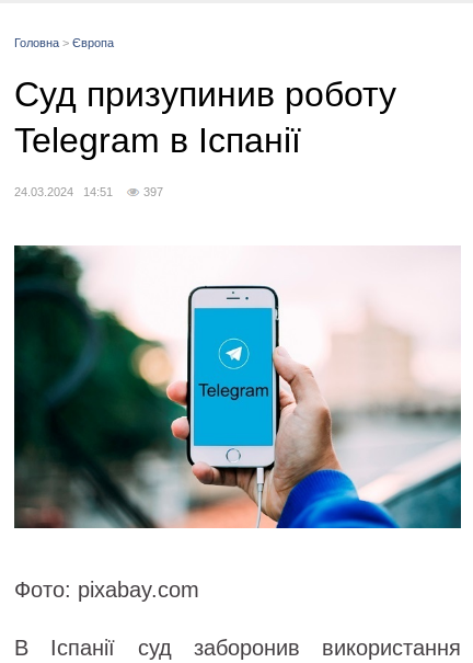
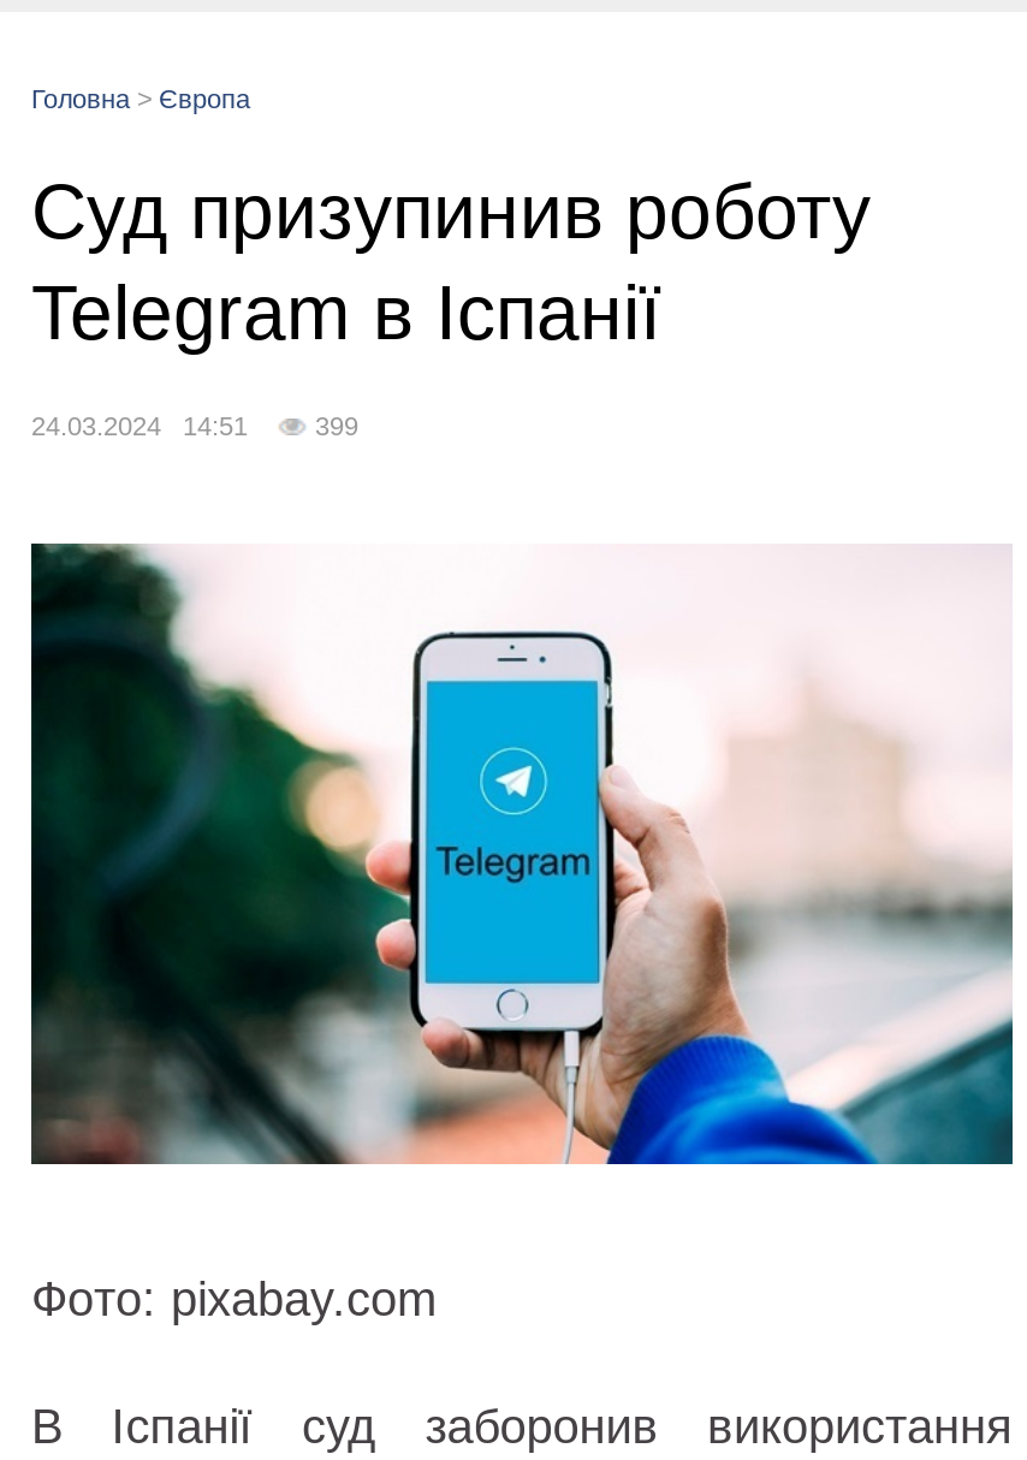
[14,185,163,198] 24.03.2024 14:51 397 -> [31,411,358,440] 24.03.2024 14:51 399

